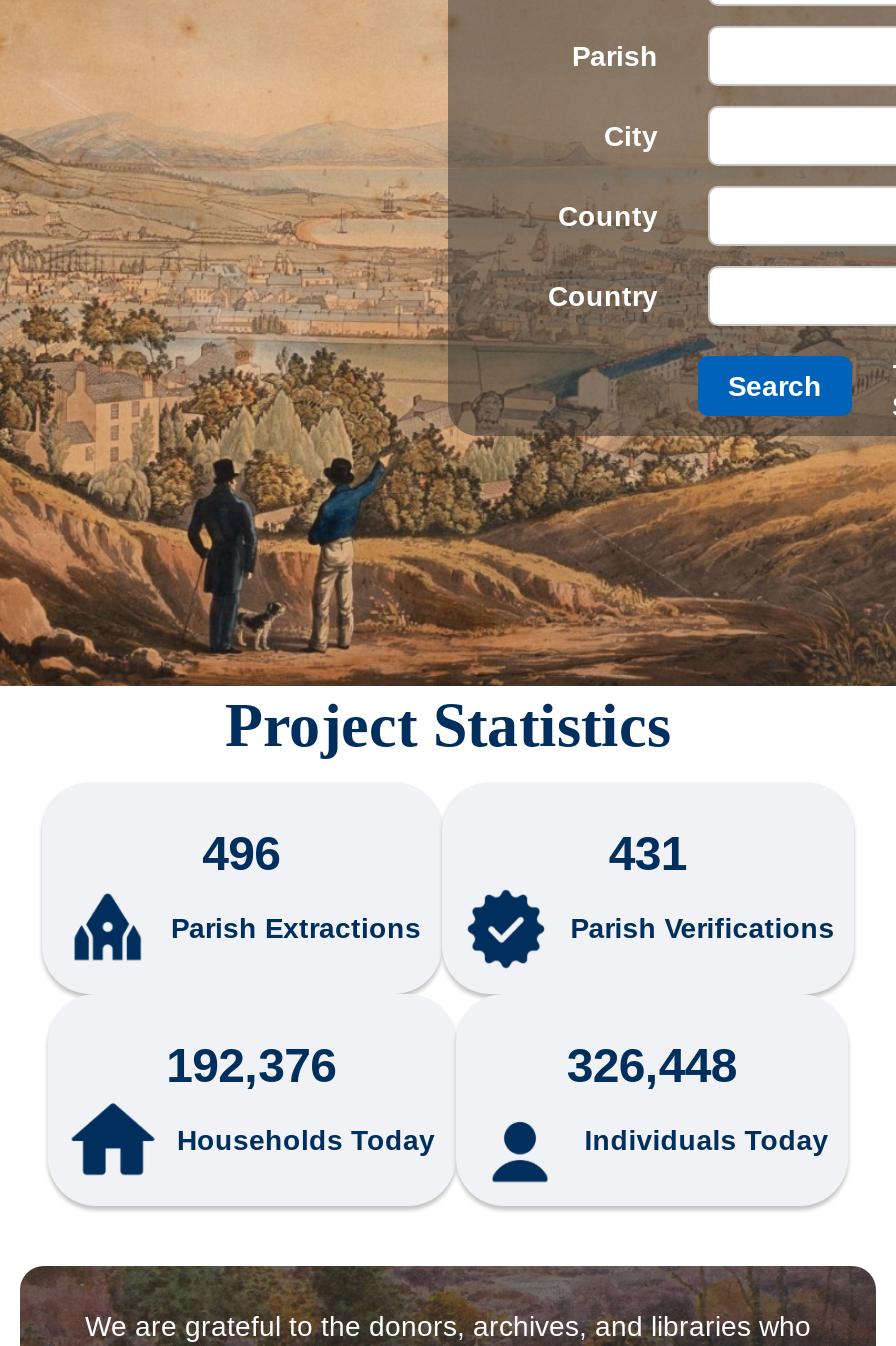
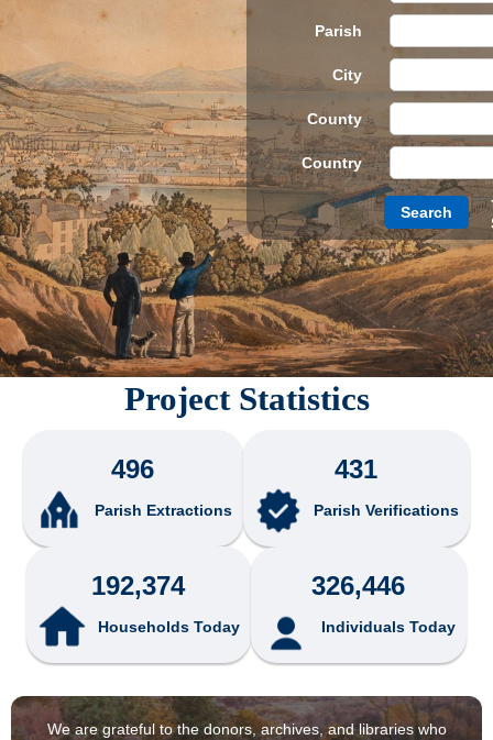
[166,1038,336,1092] 192,376 -> [91,570,185,600] 192,374
[567,1038,737,1092] 326,448 -> [312,570,405,600] 326,446

